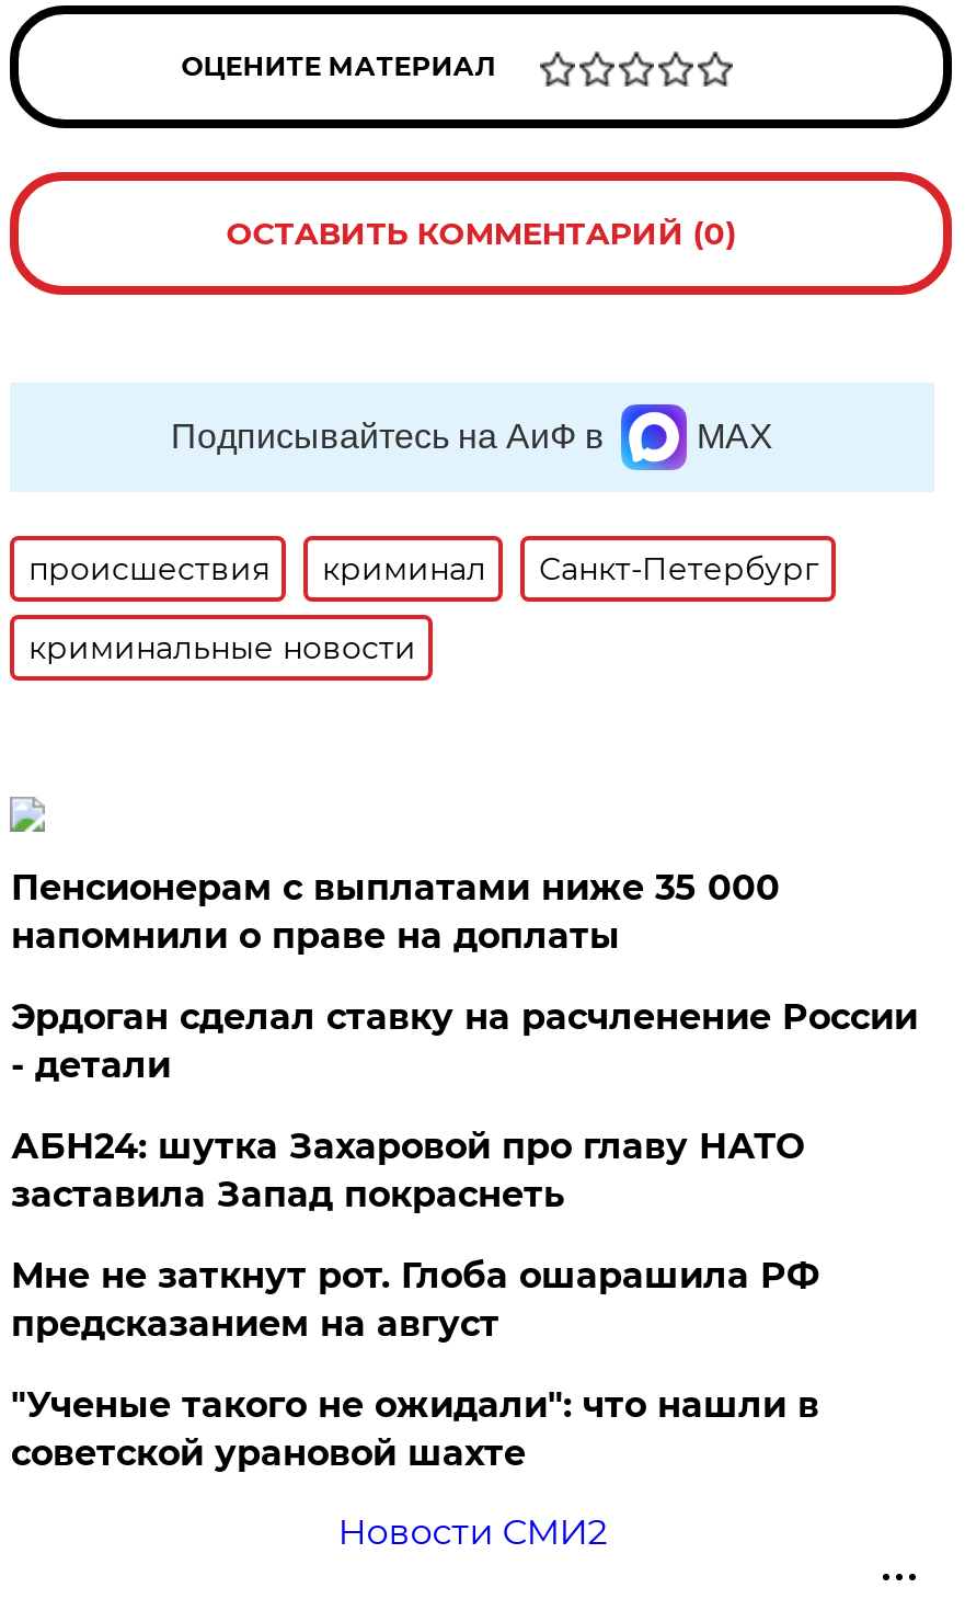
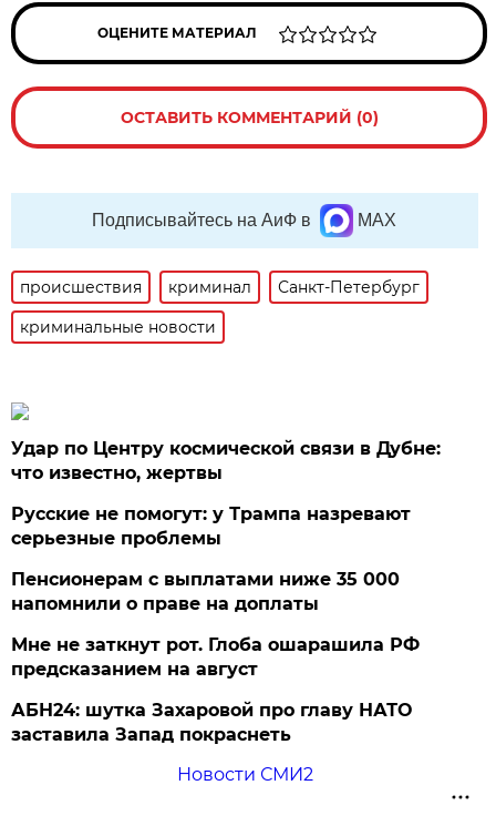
none -> [12,438,441,549] Удар по Центру космической связи в Дубне: | что известно, жертвы | Русские не помогут: у Трампа назревают | серьезные проблемы
moved [11,867,780,957] -> [12,569,400,614]: Пенсионерам с выплатами ниже 35 000 | напомнили о праве на доплаты
[11,996,918,1086] Эрдоган сделал ставку на расчленение России | - детали -> none
moved [11,1125,804,1215] -> [12,699,412,745]: АБН24: шутка Захаровой про главу НАТО | заставила Запад покраснеть
[11,1384,819,1474] "Ученые такого не ожидали": что нашли в | советской урановой шахте -> none

